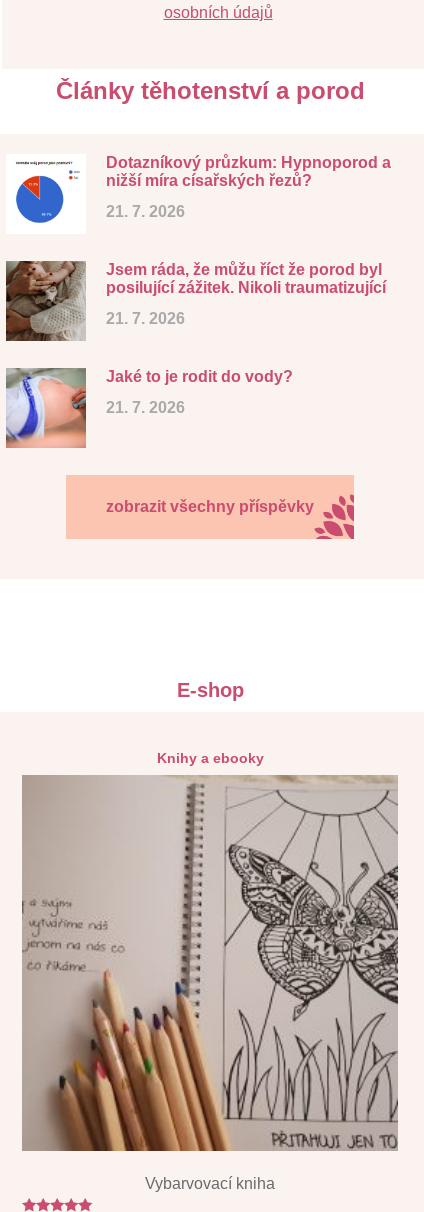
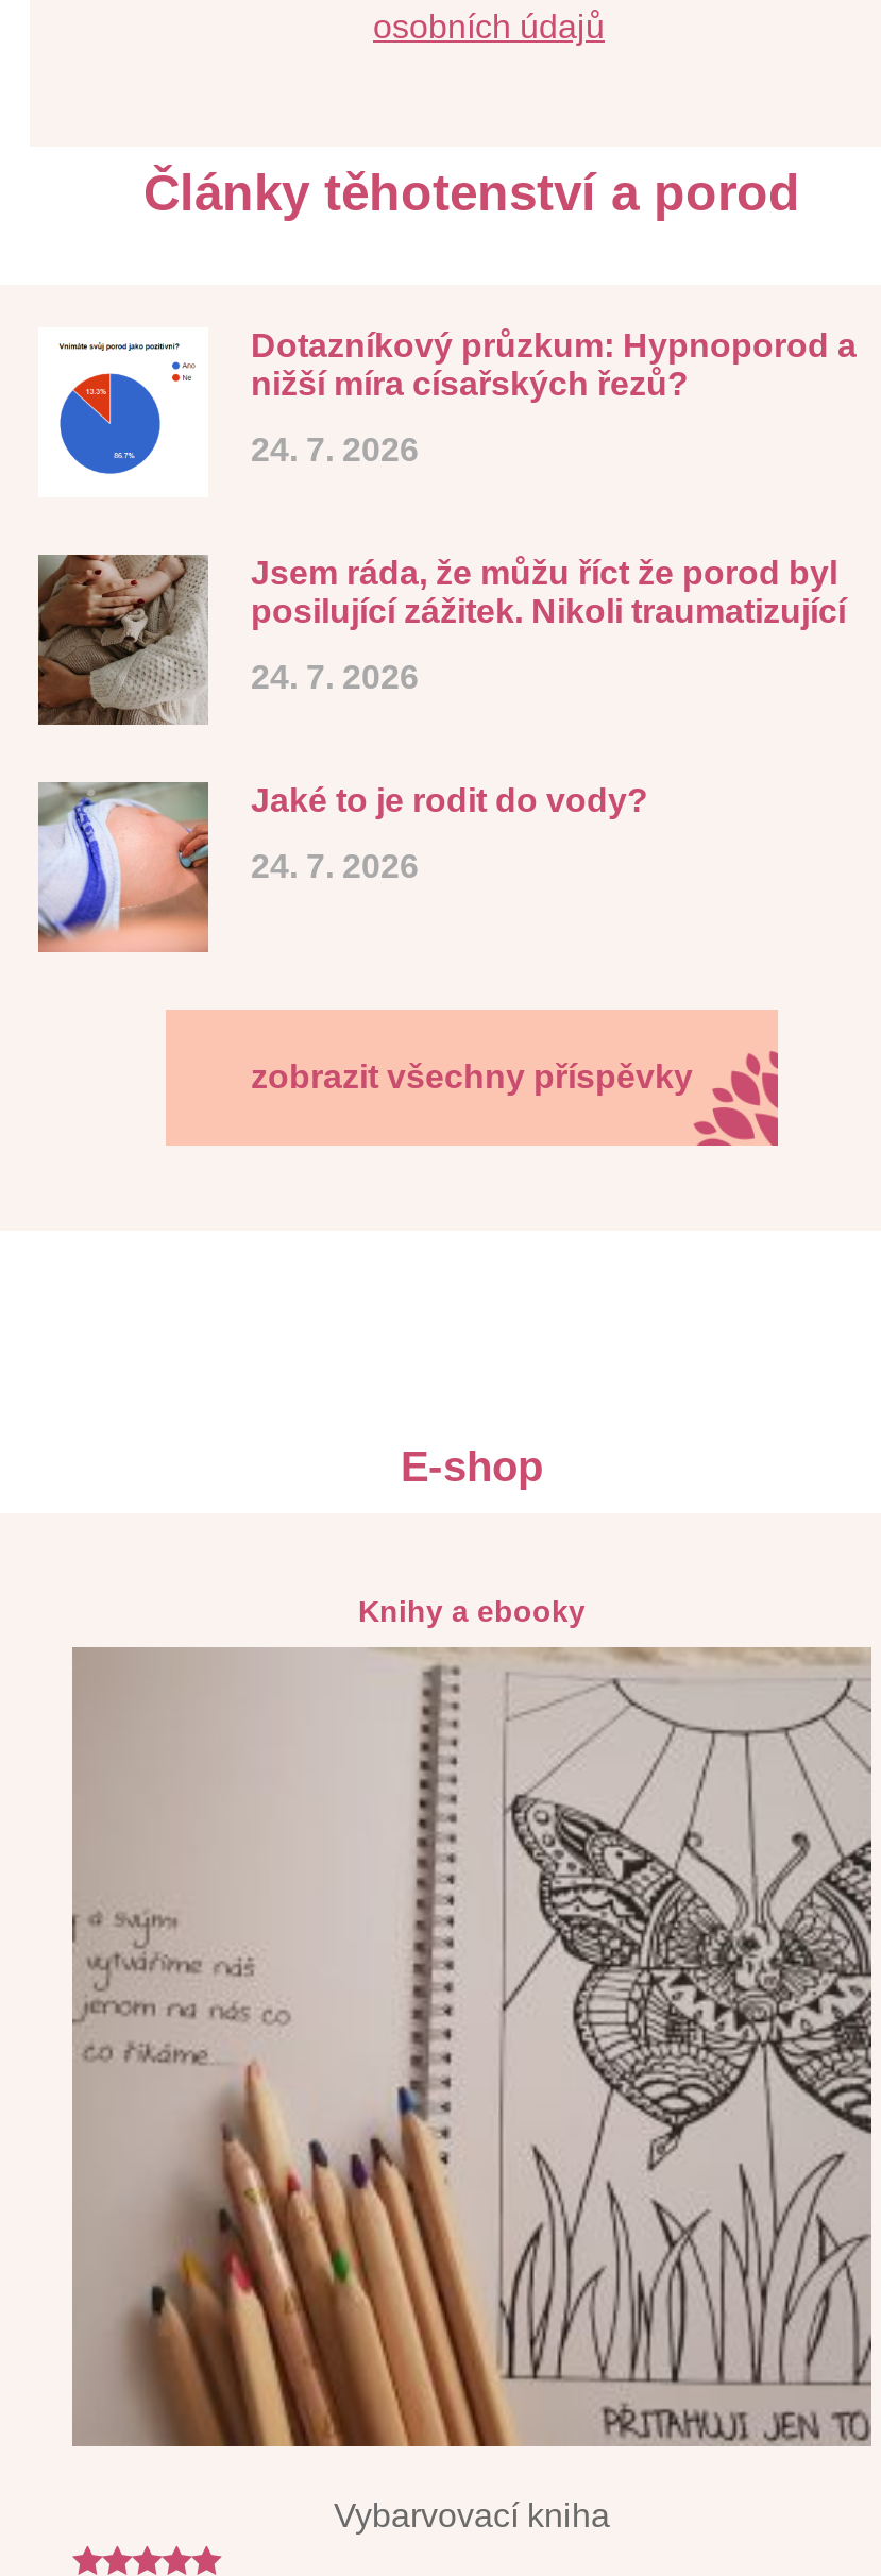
[106,203,185,220] 21. 7. 2026 -> [251,431,419,467] 24. 7. 2026
[106,310,185,327] 21. 7. 2026 -> [251,658,419,695] 24. 7. 2026
[106,399,185,416] 21. 7. 2026 -> [251,848,419,884] 24. 7. 2026

